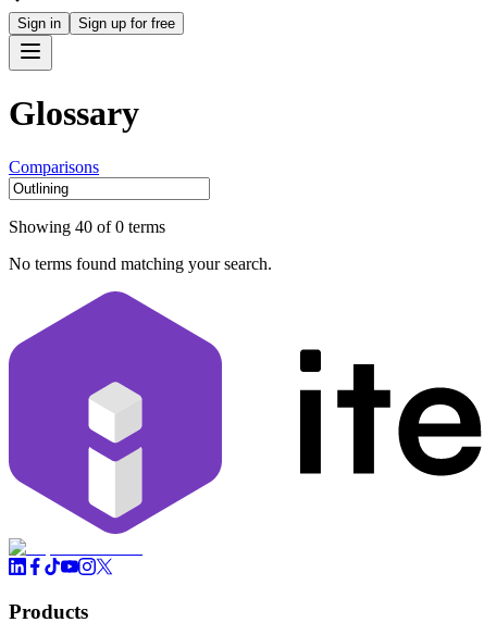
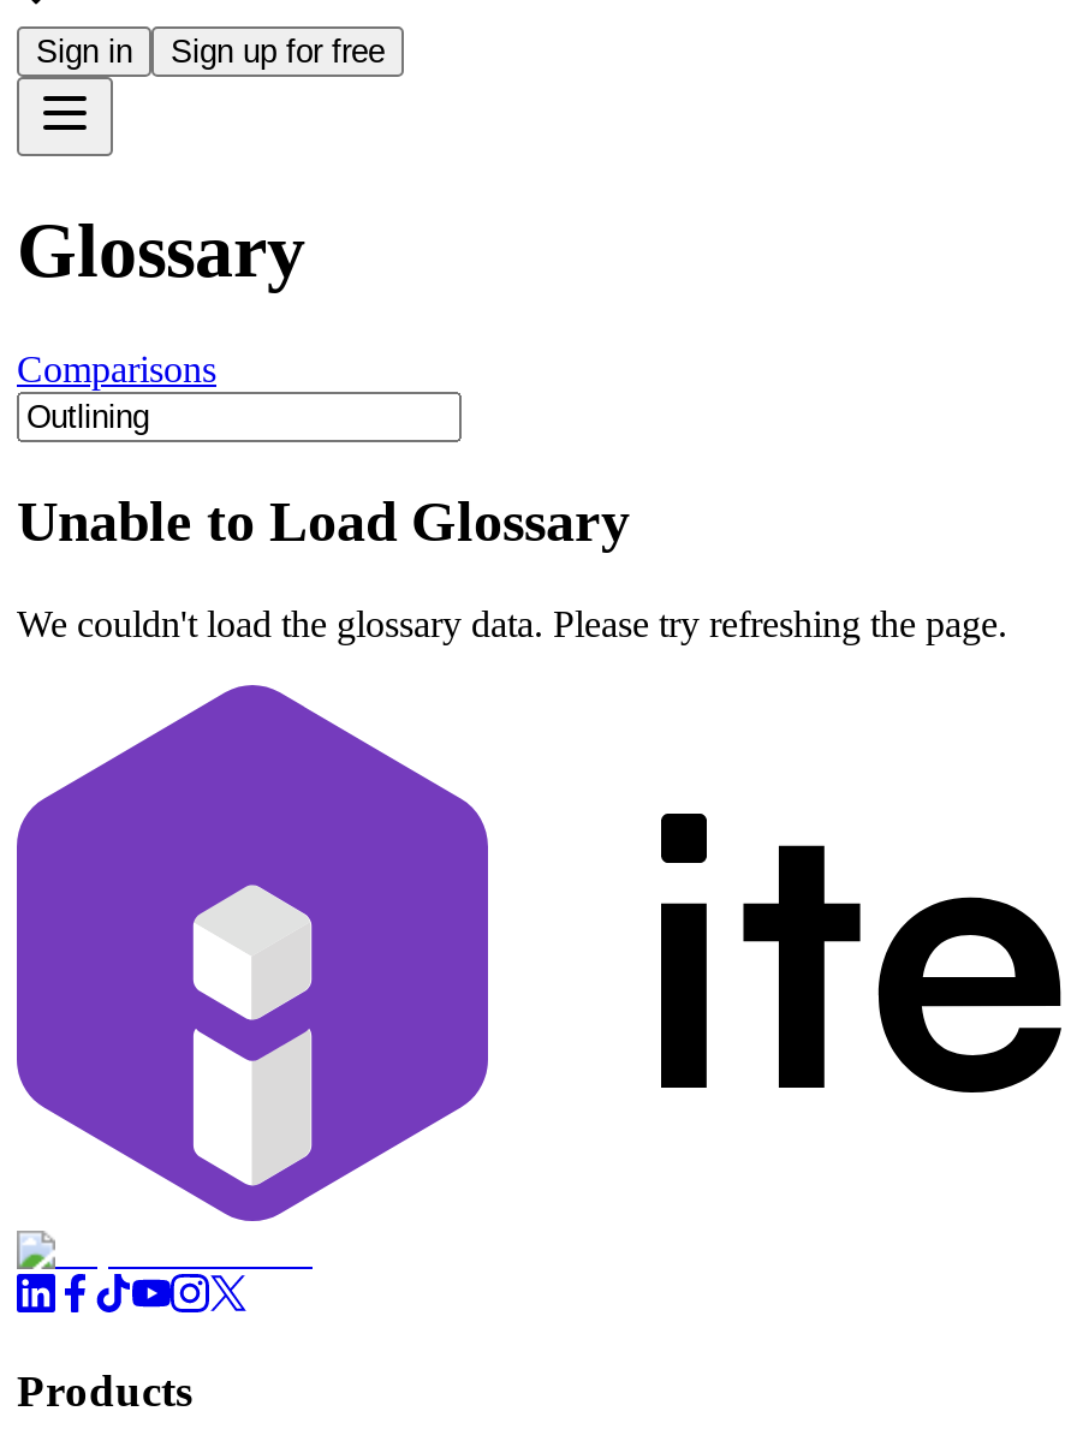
[9,217,165,236] Showing 40 of 0 terms -> [17,490,630,552] Unable to Load Glossary
[9,254,272,273] No terms found matching your search. -> [17,603,1007,643] We couldn't load the glossary data. Please try refreshing the page.

